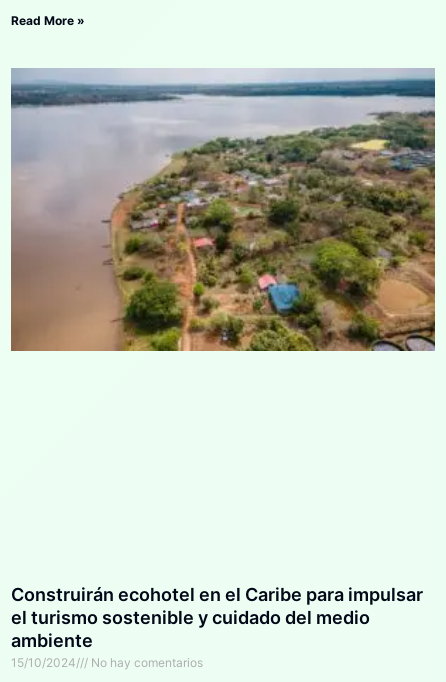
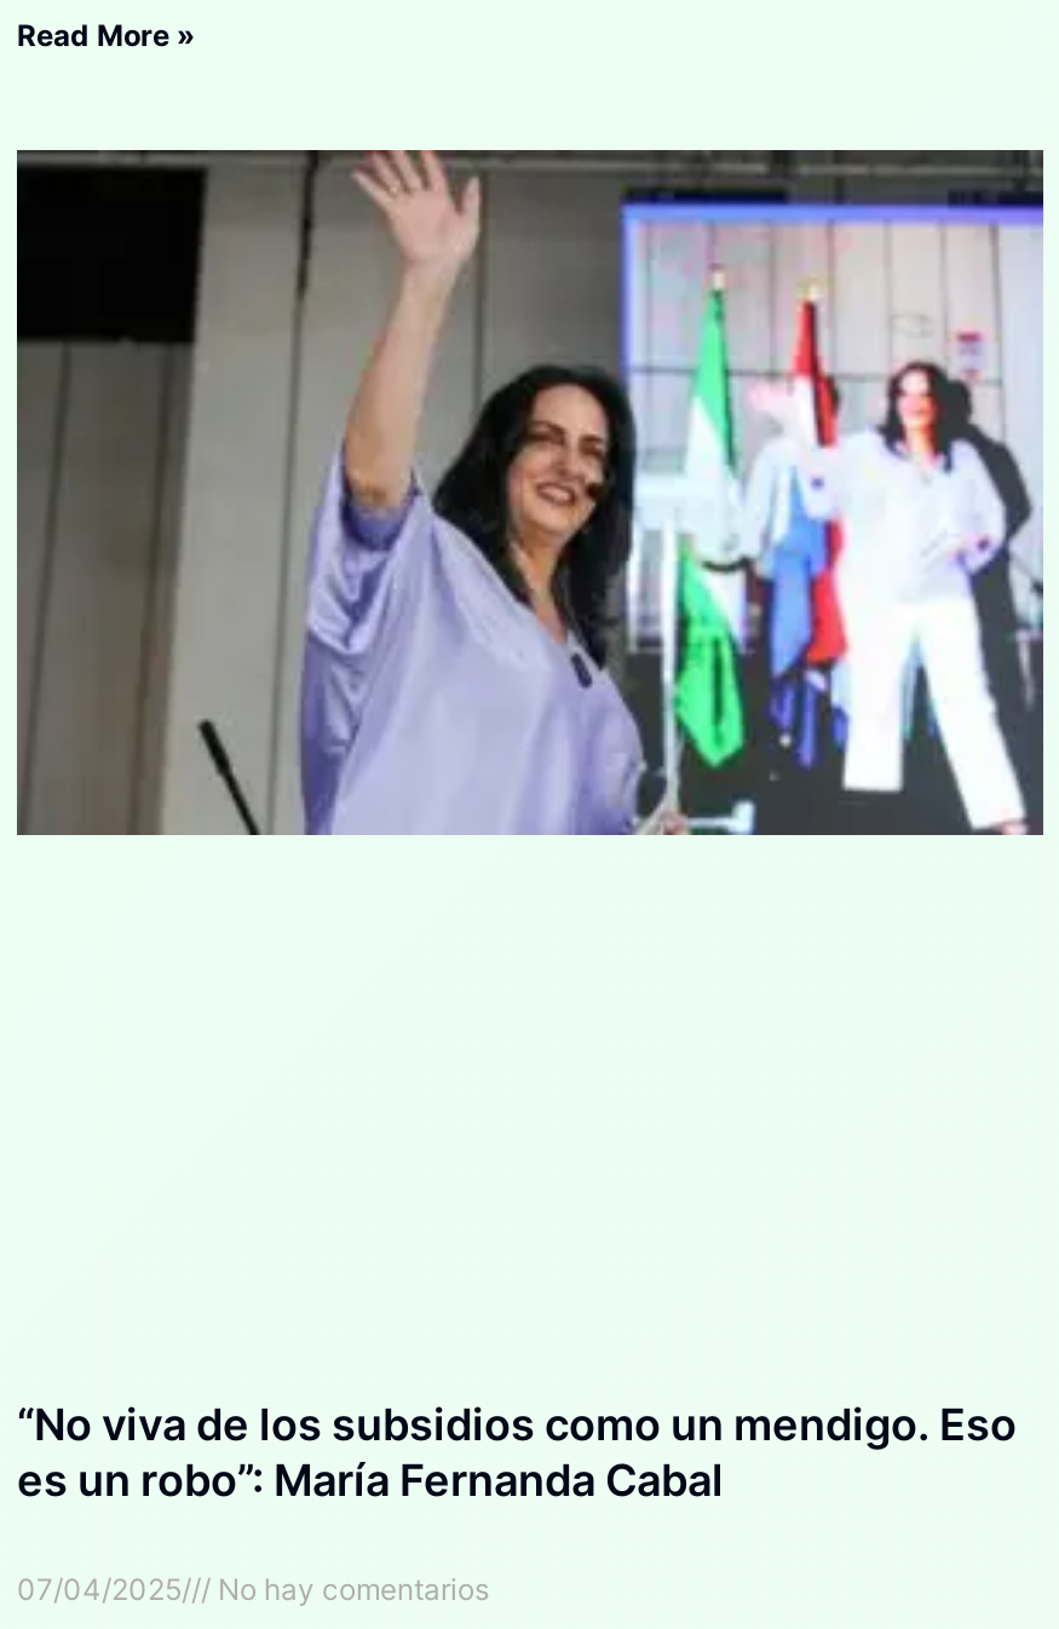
[10,67,436,352] [image] -> [15,146,1046,836] [image]
[11,584,423,670] Construirán ecohotel en el Caribe para impulsar | el turismo sostenible y cuidado del medio | ambiente | 15/10/2024 -> [17,1399,1017,1607] “No viva de los subsidios como un mendigo. Eso | es un robo”: María Fernanda Cabal | 07/04/2025

